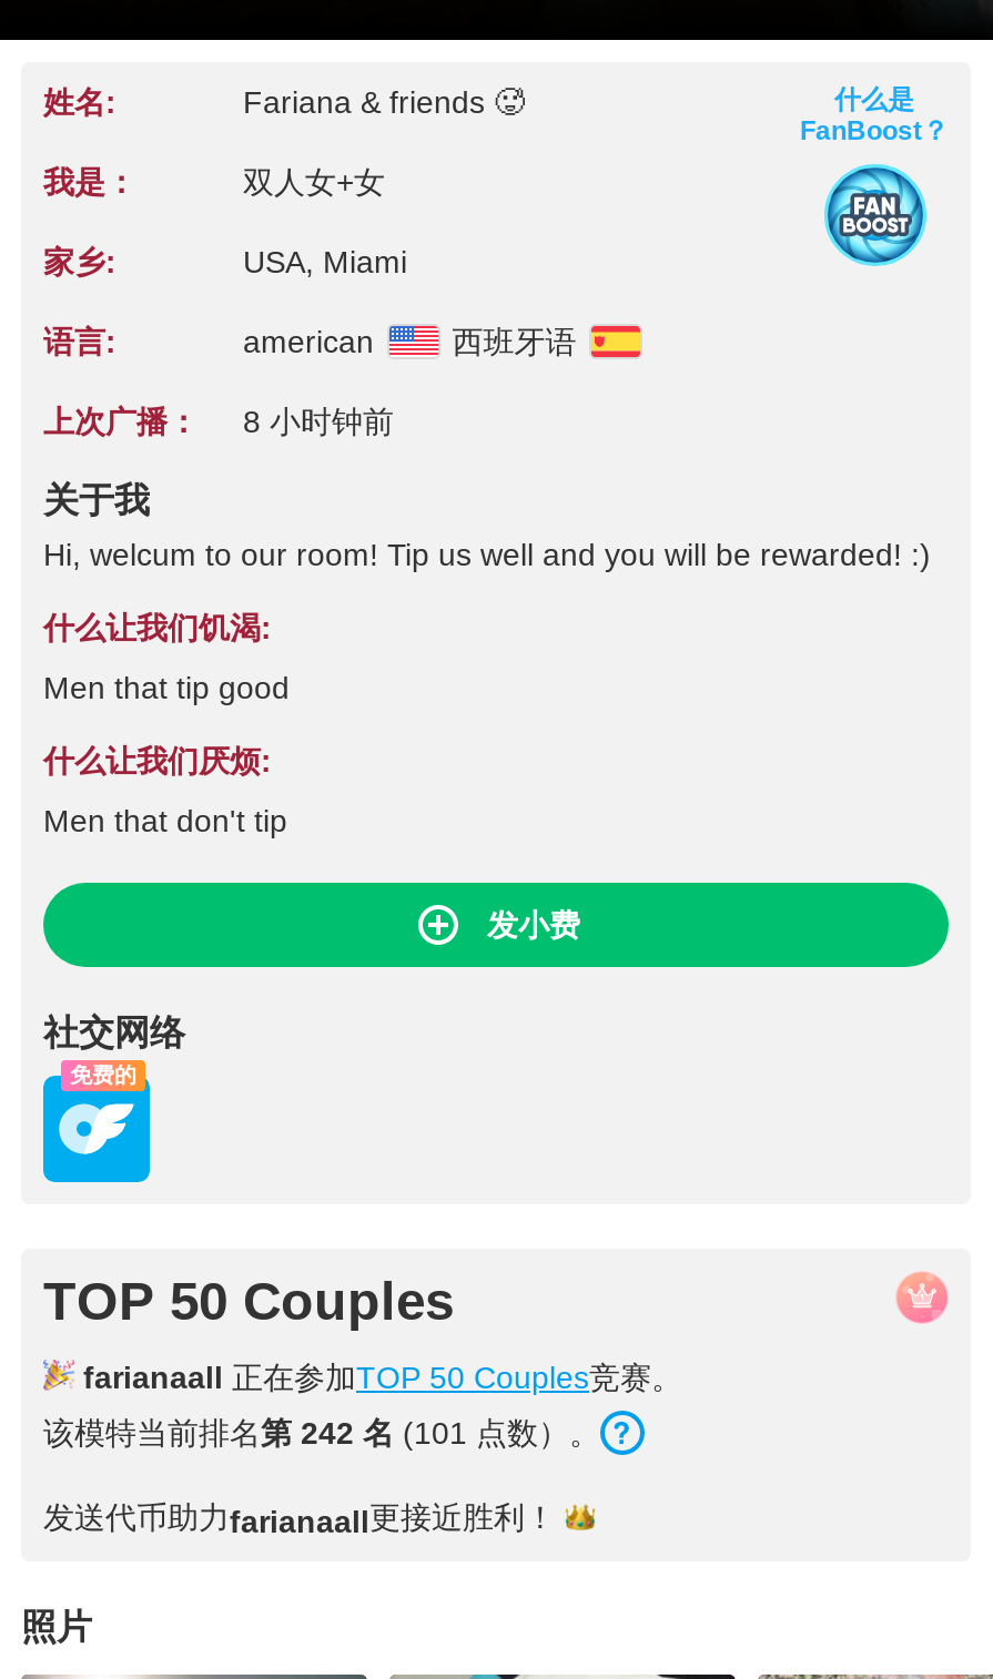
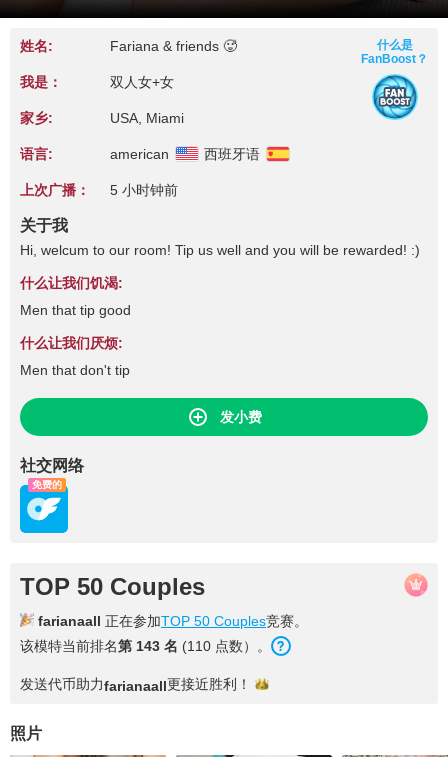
[43,404,394,439] 上次广播： 8 小时钟前 -> [20,182,178,198] 上次广播： 5 小时钟前
[43,1415,600,1451] 该模特当前排名第 242 名(101 点数）。 -> [20,638,271,654] 该模特当前排名第 143 名(110 点数）。

